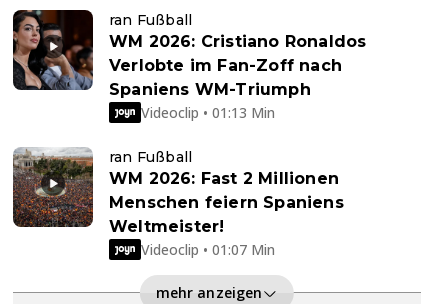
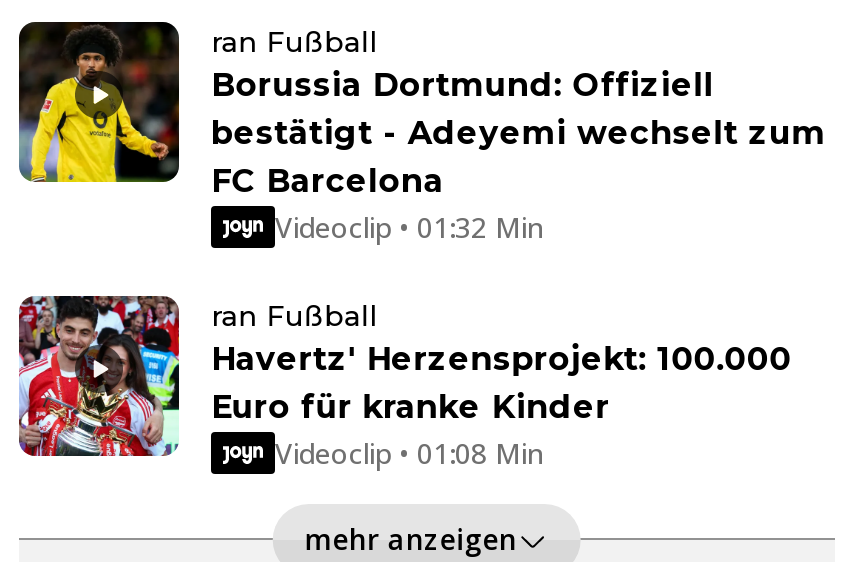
[12,9,366,121] [image] | WM 2026: Cristiano Ronaldos | Verlobte im Fan-Zoff nach | Spaniens WM-Triumph | Videoclip • 01:13 Min -> [17,20,826,245] [image] | Borussia Dortmund: Offiziell | bestätigt - Adeyemi wechselt zum | FC Barcelona | Videoclip • 01:32 Min
[13,147,344,258] [image] | WM 2026: Fast 2 Millionen | Menschen feiern Spaniens | Weltmeister! | Videoclip • 01:07 Min -> [19,294,792,471] [image] | Havertz' Herzensprojekt: 100.000 | Euro für kranke Kinder | Videoclip • 01:08 Min

